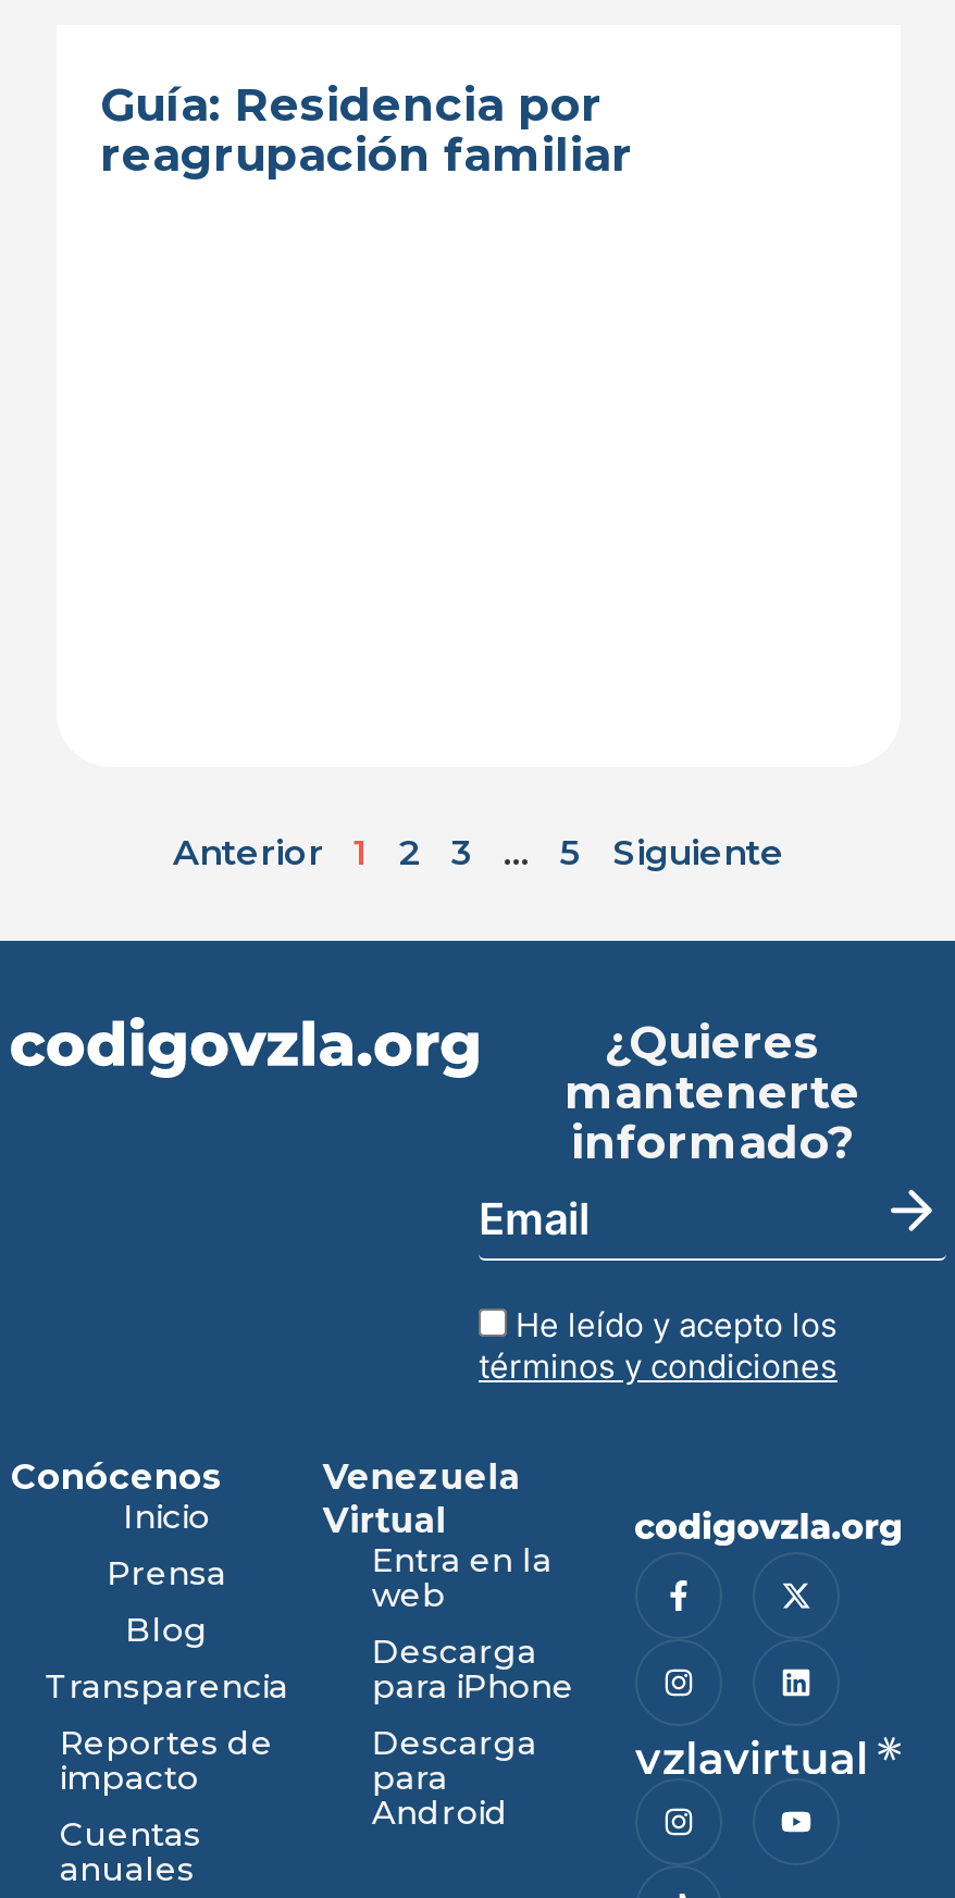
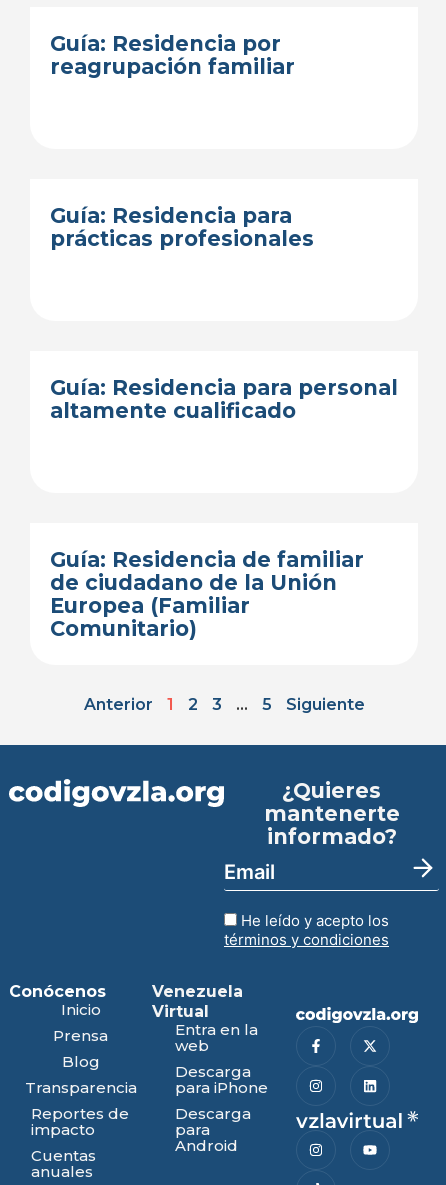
none -> [50,203,314,251] Guía: Residencia para | prácticas profesionales
none -> [50,375,398,423] Guía: Residencia para personal | altamente cualificado
none -> [50,547,364,641] Guía: Residencia de familiar | de ciudadano de la Unión | Europea (Familiar | Comunitario)

